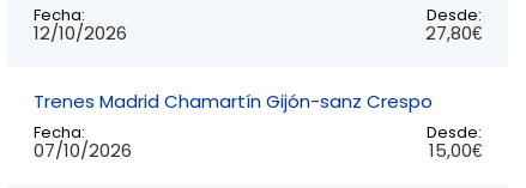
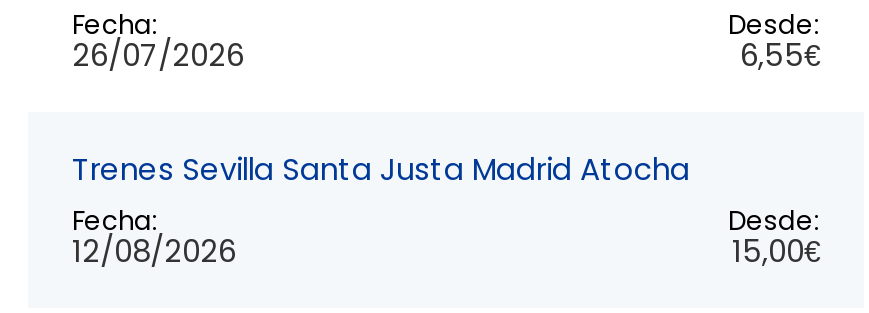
[34,21,127,46] 12/10/2026 -> [72,35,244,77] 26/07/2026
[425,21,482,46] 27,80€ -> [740,35,820,77] 6,55€
[34,89,433,114] Trenes Madrid Chamartín Gijón-sanz Crespo -> [72,149,690,191] Trenes Sevilla Santa Justa Madrid Atocha
[34,138,132,163] 07/10/2026 -> [72,231,236,273] 12/08/2026

